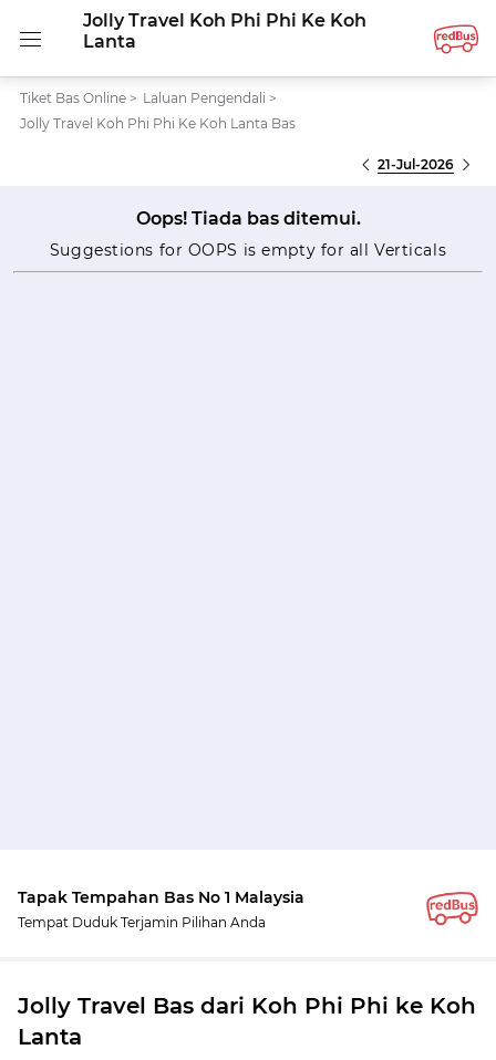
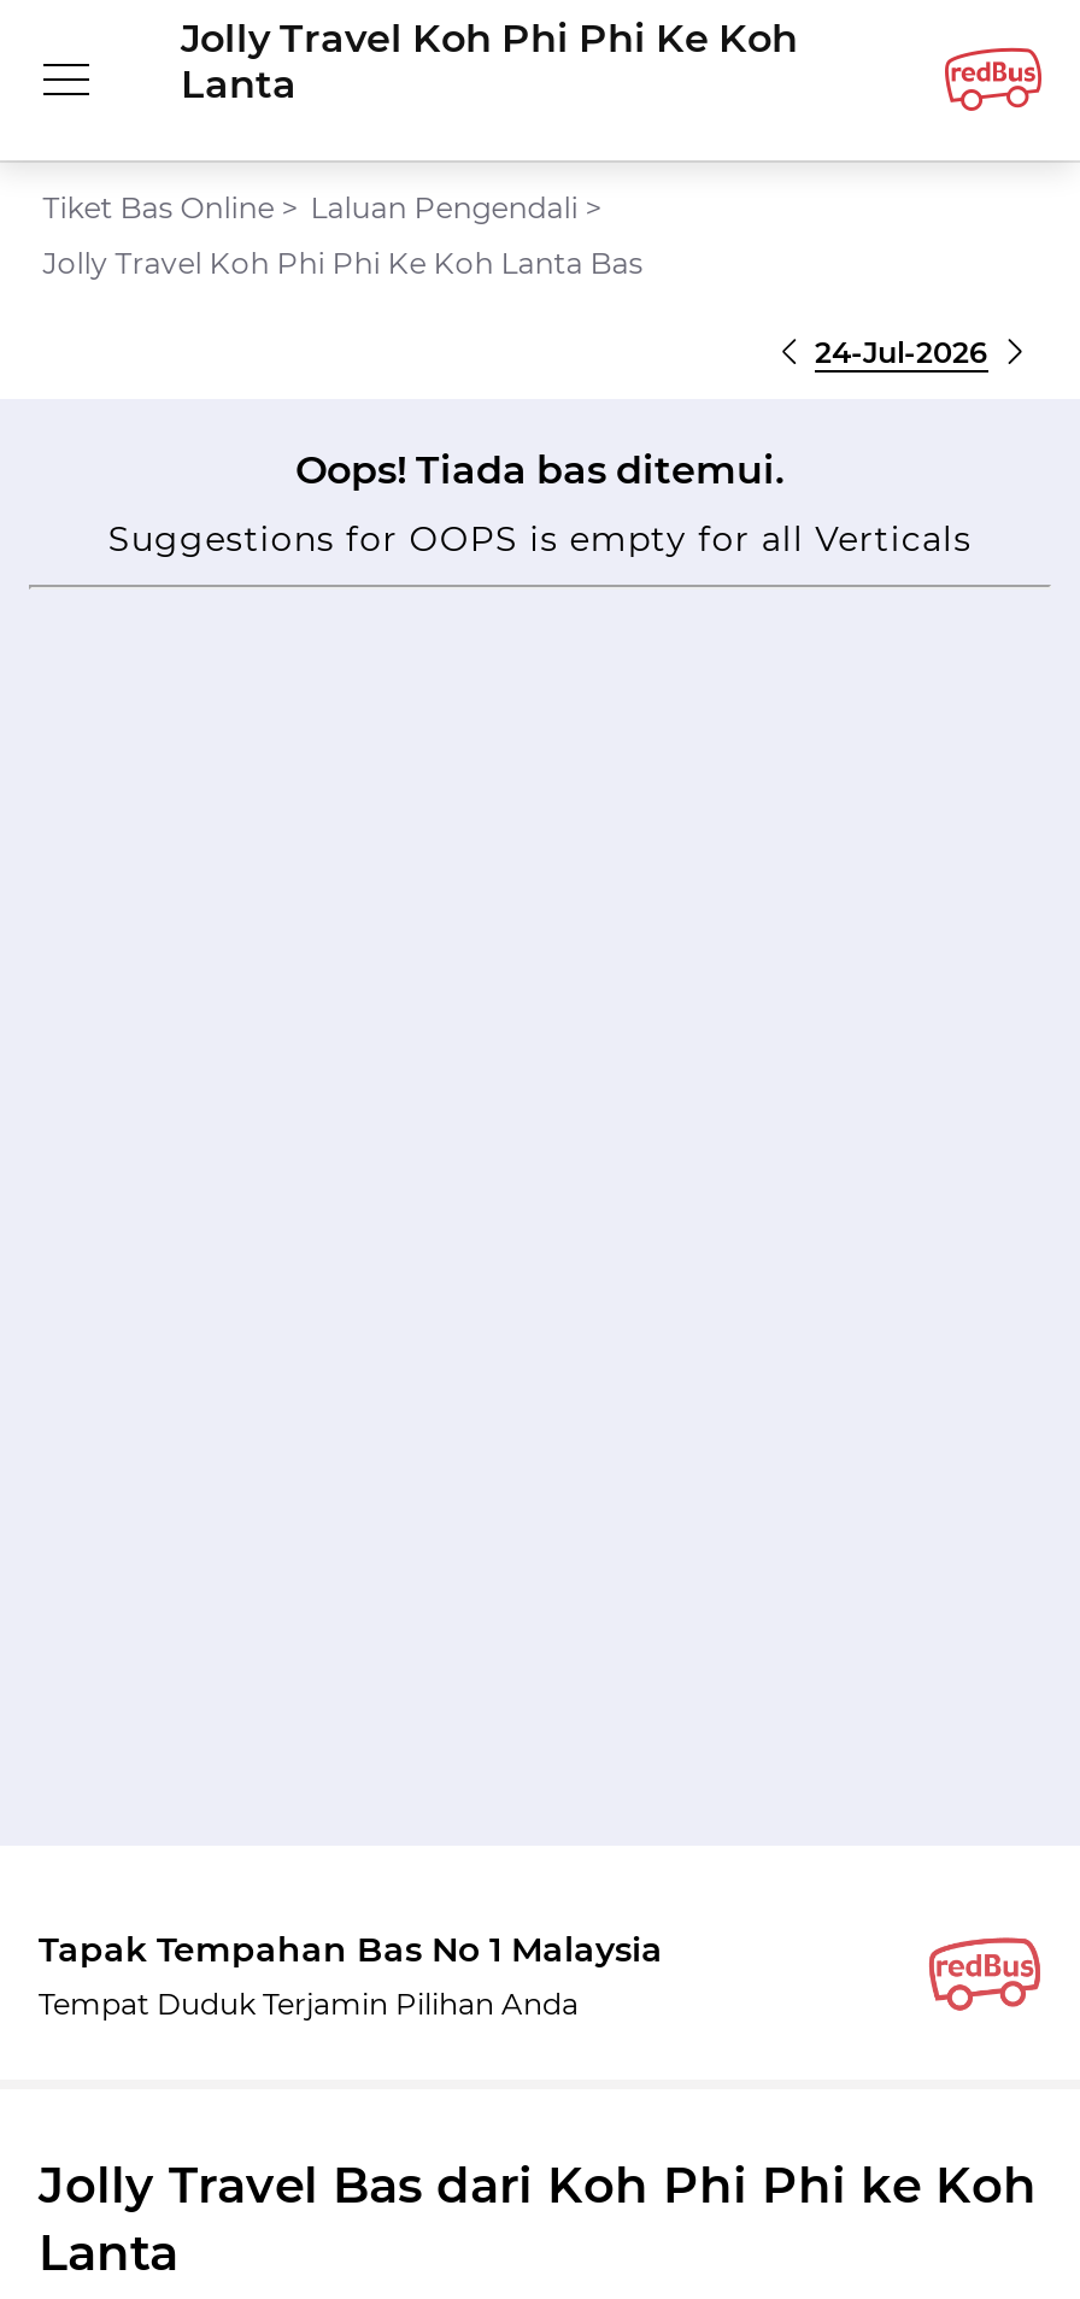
[378,156,454,173] 21-Jul-2026 -> [815,334,988,370] 24-Jul-2026

